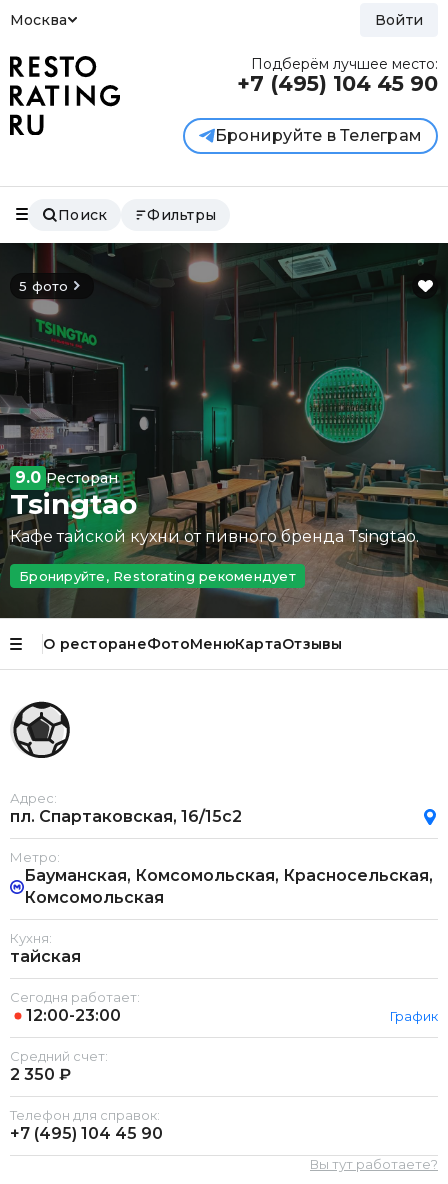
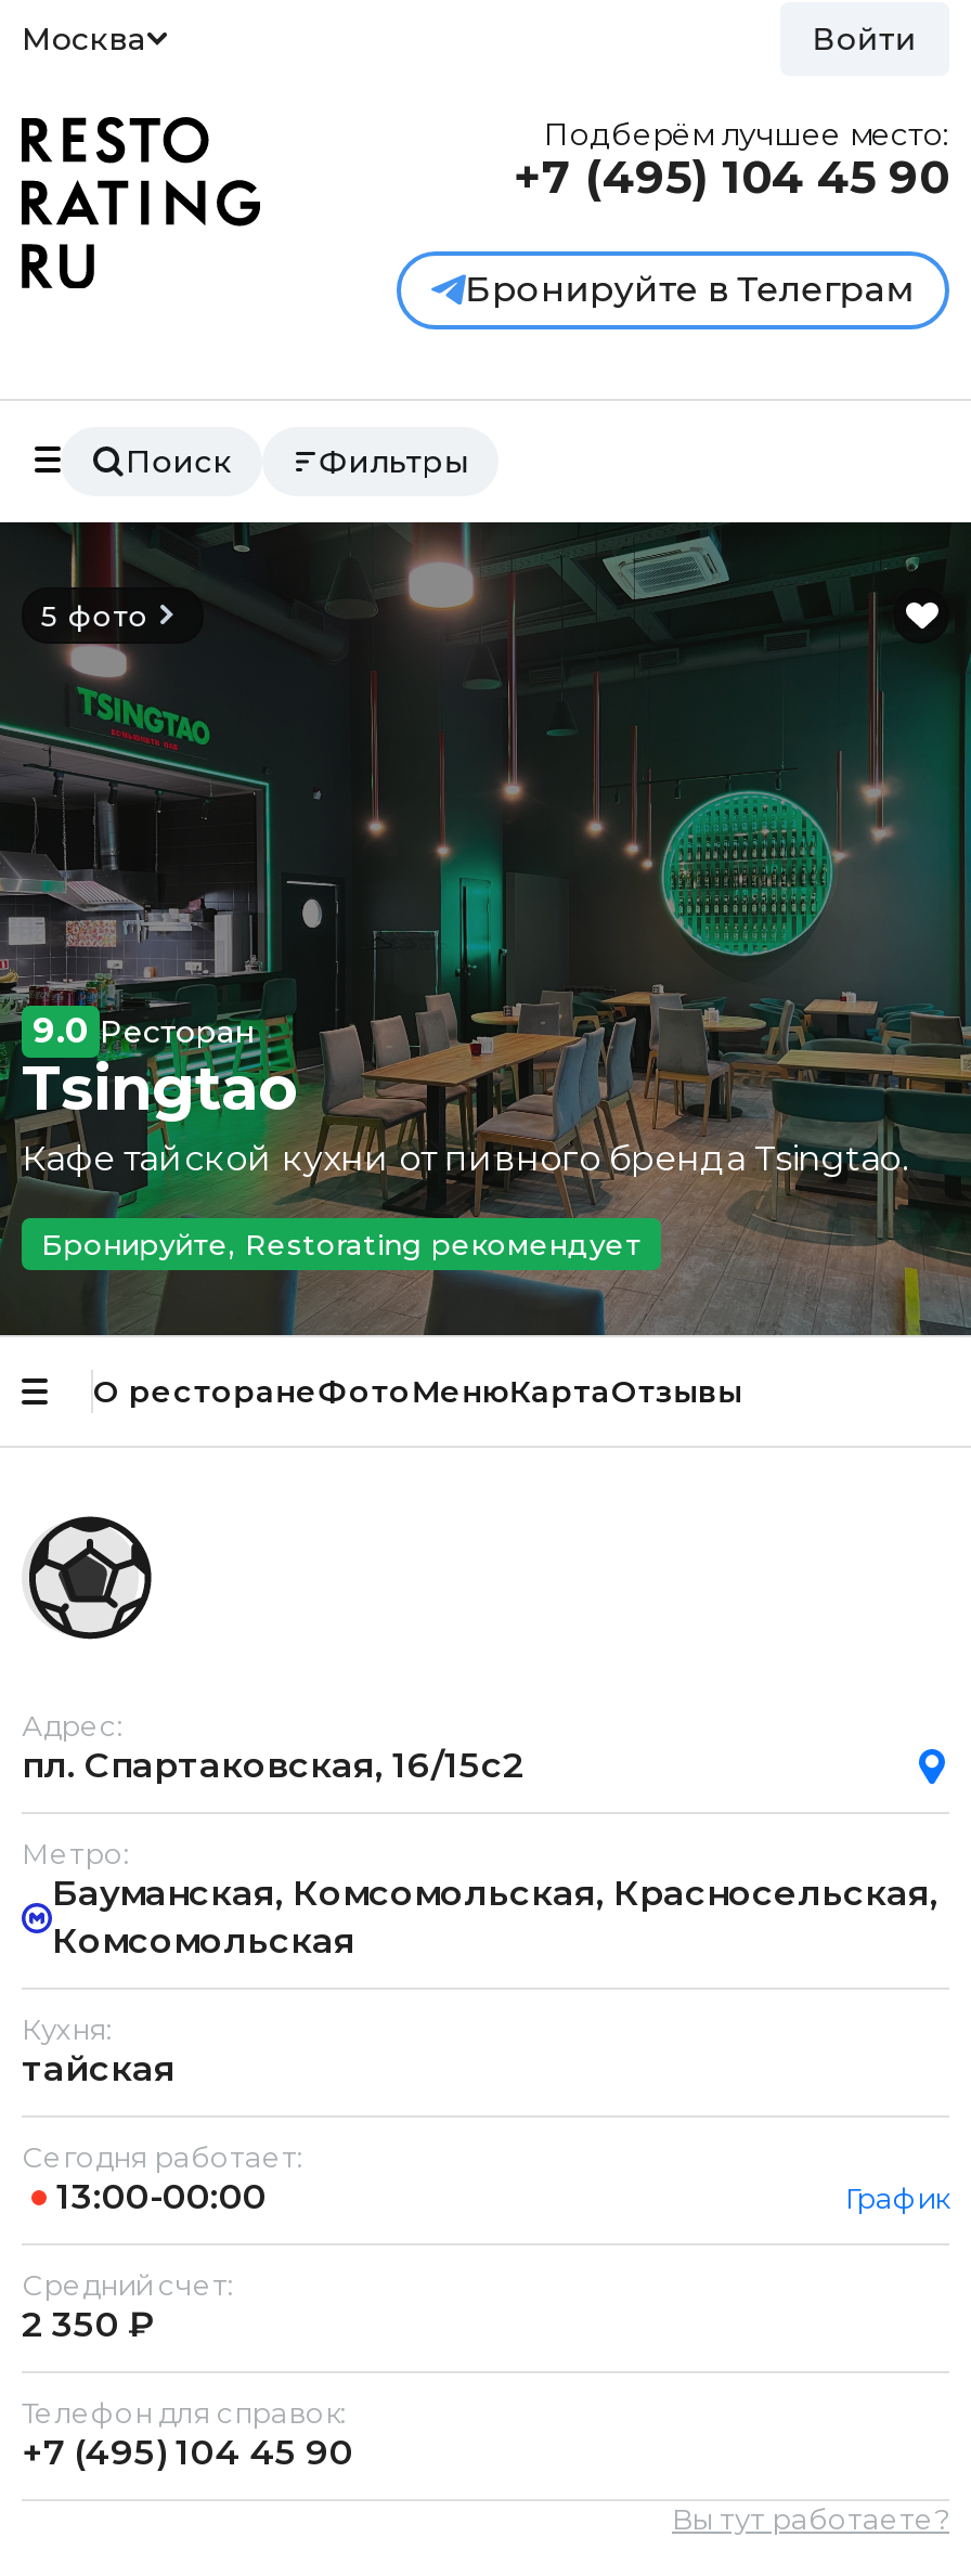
[26,1006,121,1025] 12:00-23:00 -> [56,2176,267,2217] 13:00-00:00

